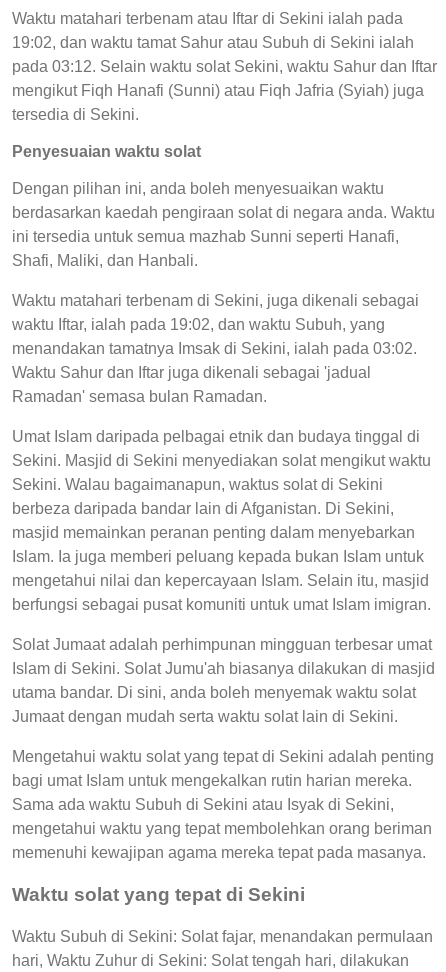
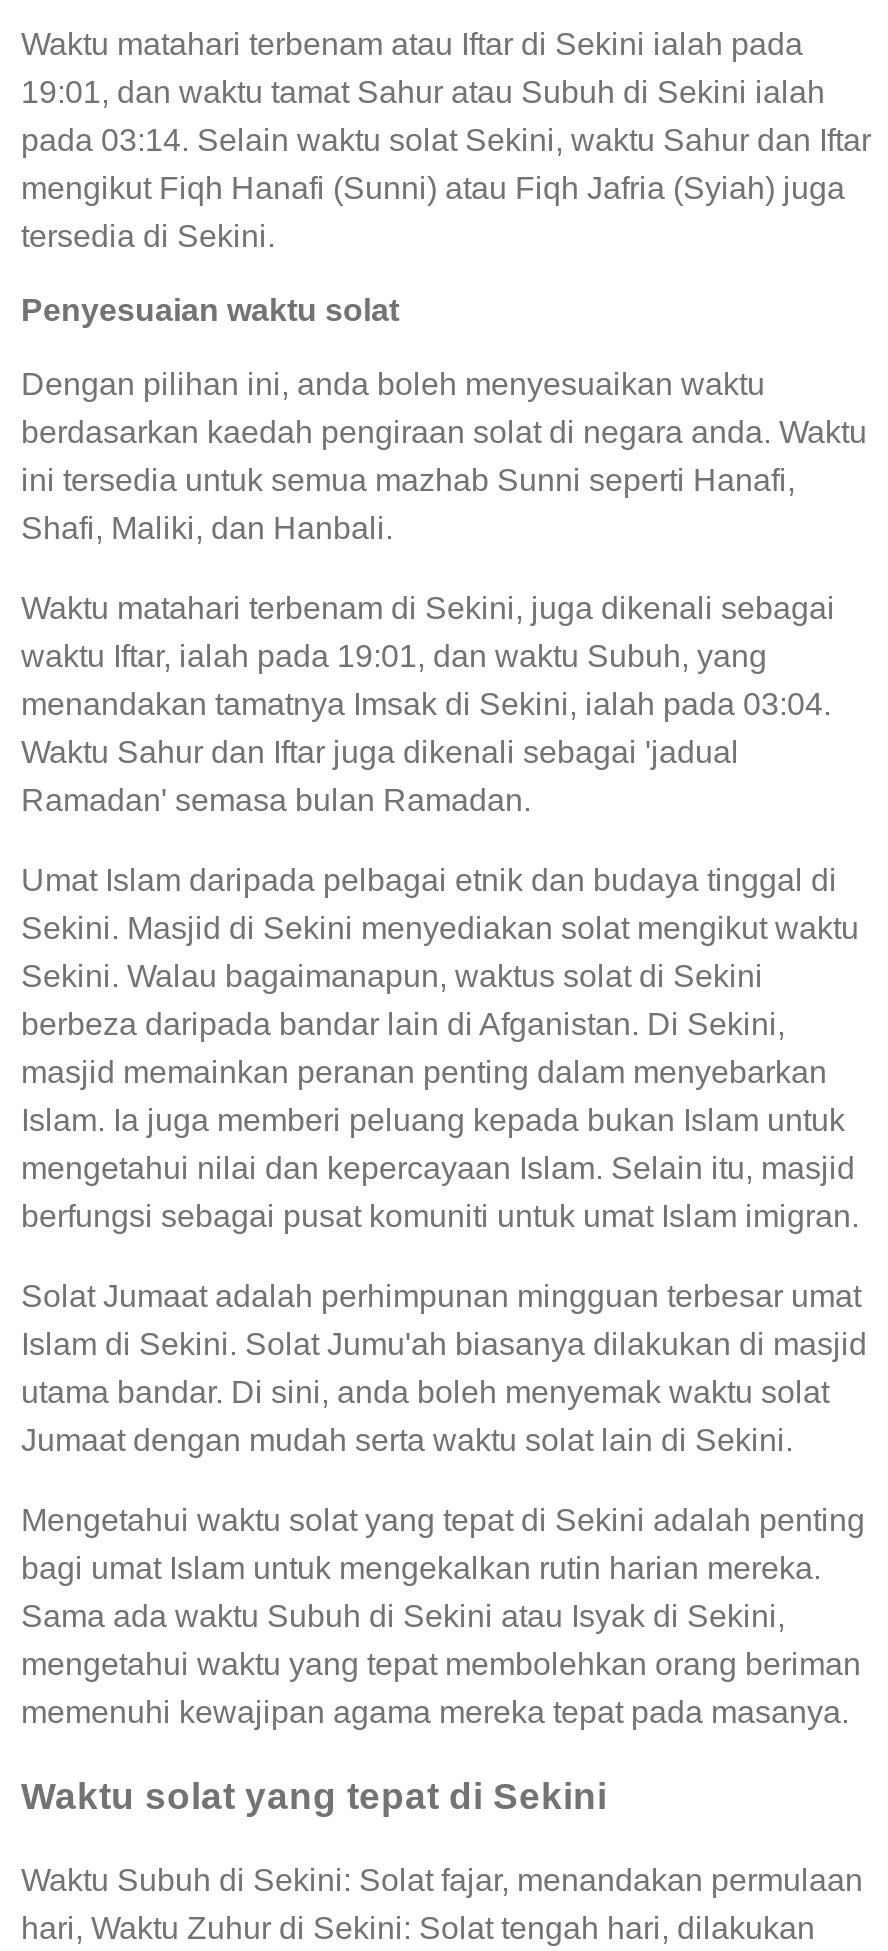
[12,34,414,51] 19:02, dan waktu tamat Sahur atau Subuh di Sekini ialah -> [21,76,825,110] 19:01, dan waktu tamat Sahur atau Subuh di Sekini ialah
[12,58,437,75] pada 03:12. Selain waktu solat Sekini, waktu Sahur dan Iftar -> [21,124,871,158] pada 03:14. Selain waktu solat Sekini, waktu Sahur dan Iftar
[12,316,385,333] waktu Iftar, ialah pada 19:02, dan waktu Subuh, yang -> [21,640,767,674] waktu Iftar, ialah pada 19:01, dan waktu Subuh, yang
[12,340,417,357] menandakan tamatnya Imsak di Sekini, ialah pada 03:02. -> [21,688,831,722] menandakan tamatnya Imsak di Sekini, ialah pada 03:04.

